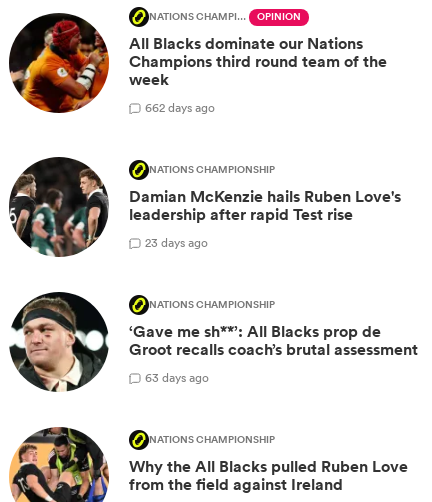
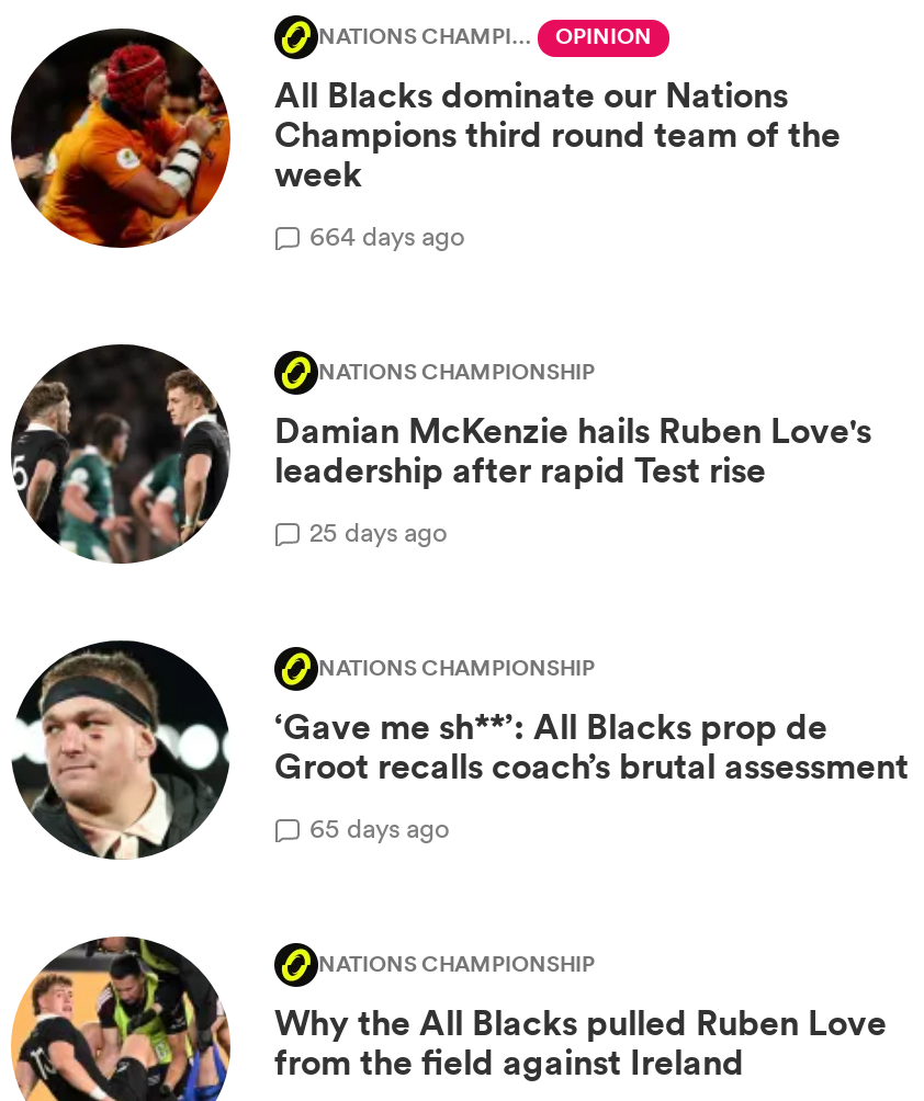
[145,99,215,116] 662 days ago -> [309,216,465,254] 664 days ago
[145,234,208,251] 23 days ago -> [309,512,448,550] 25 days ago
[145,369,209,386] 63 days ago -> [309,808,450,846] 65 days ago

